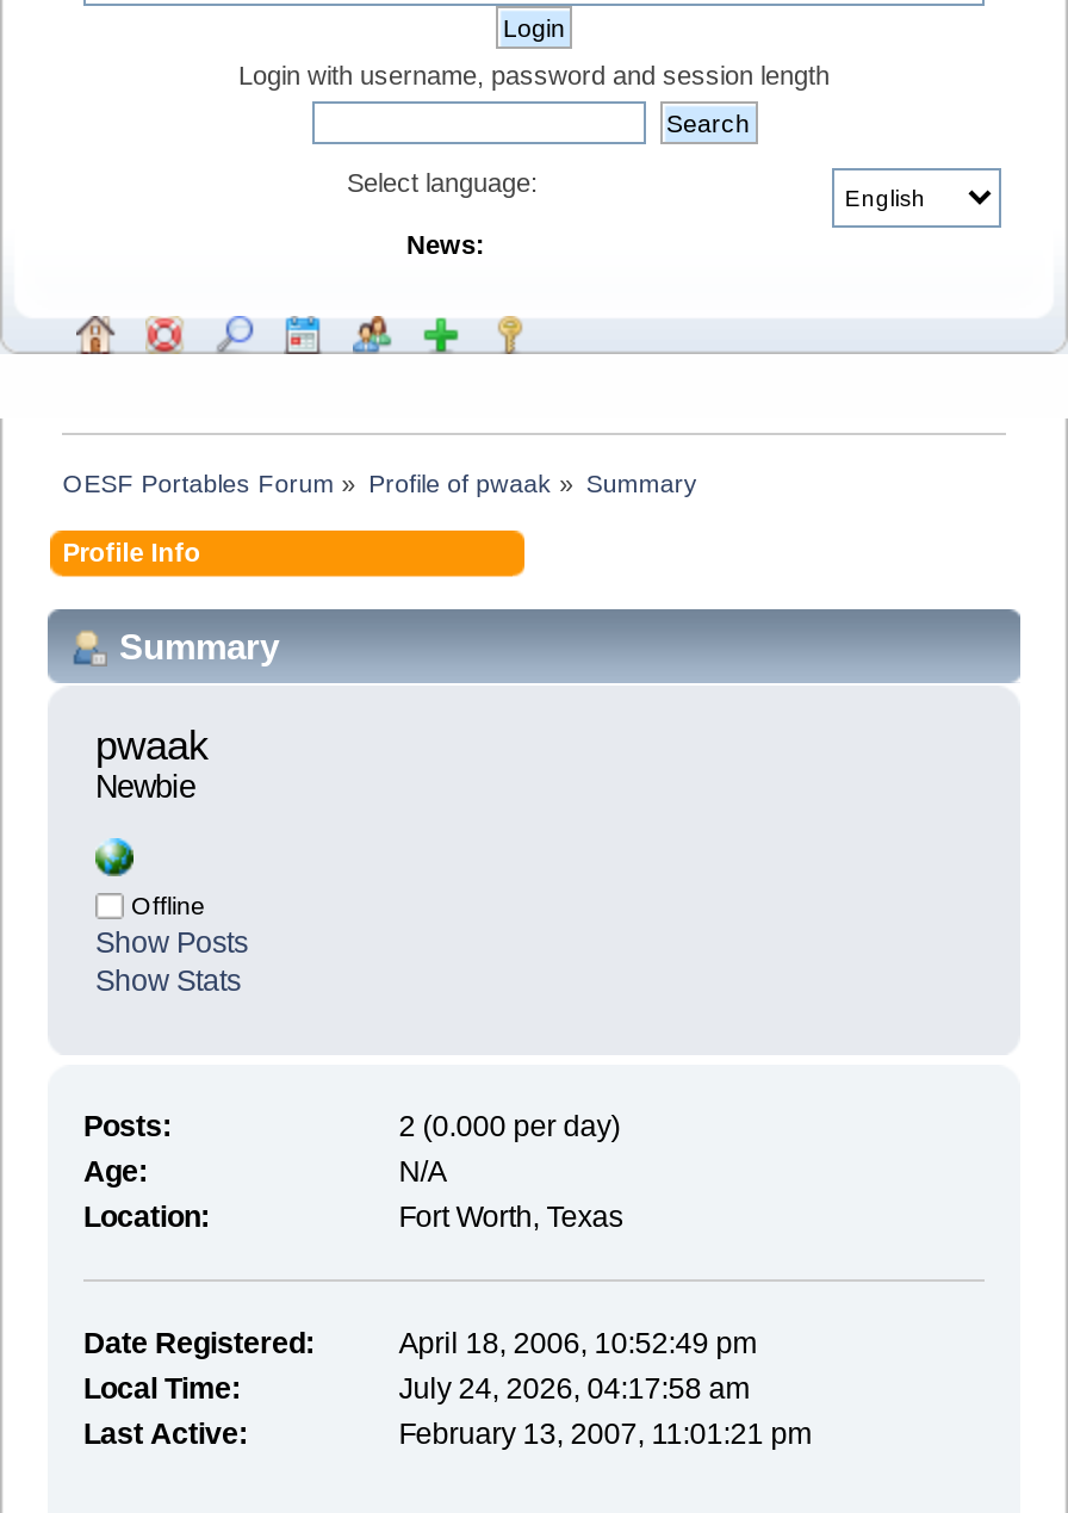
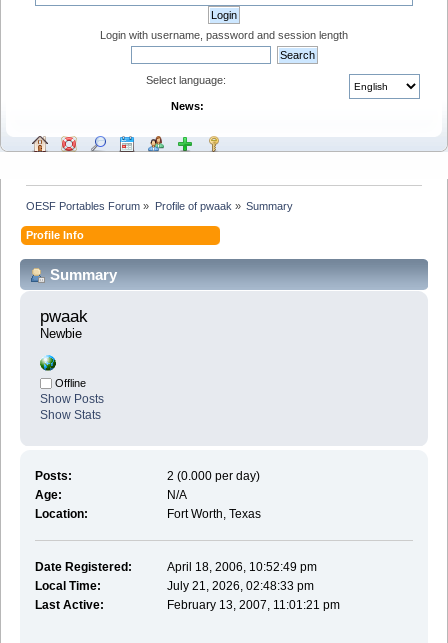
[399,1372,749,1405] July 24, 2026, 04:17:58 am -> [167,579,314,593] July 21, 2026, 02:48:33 pm

